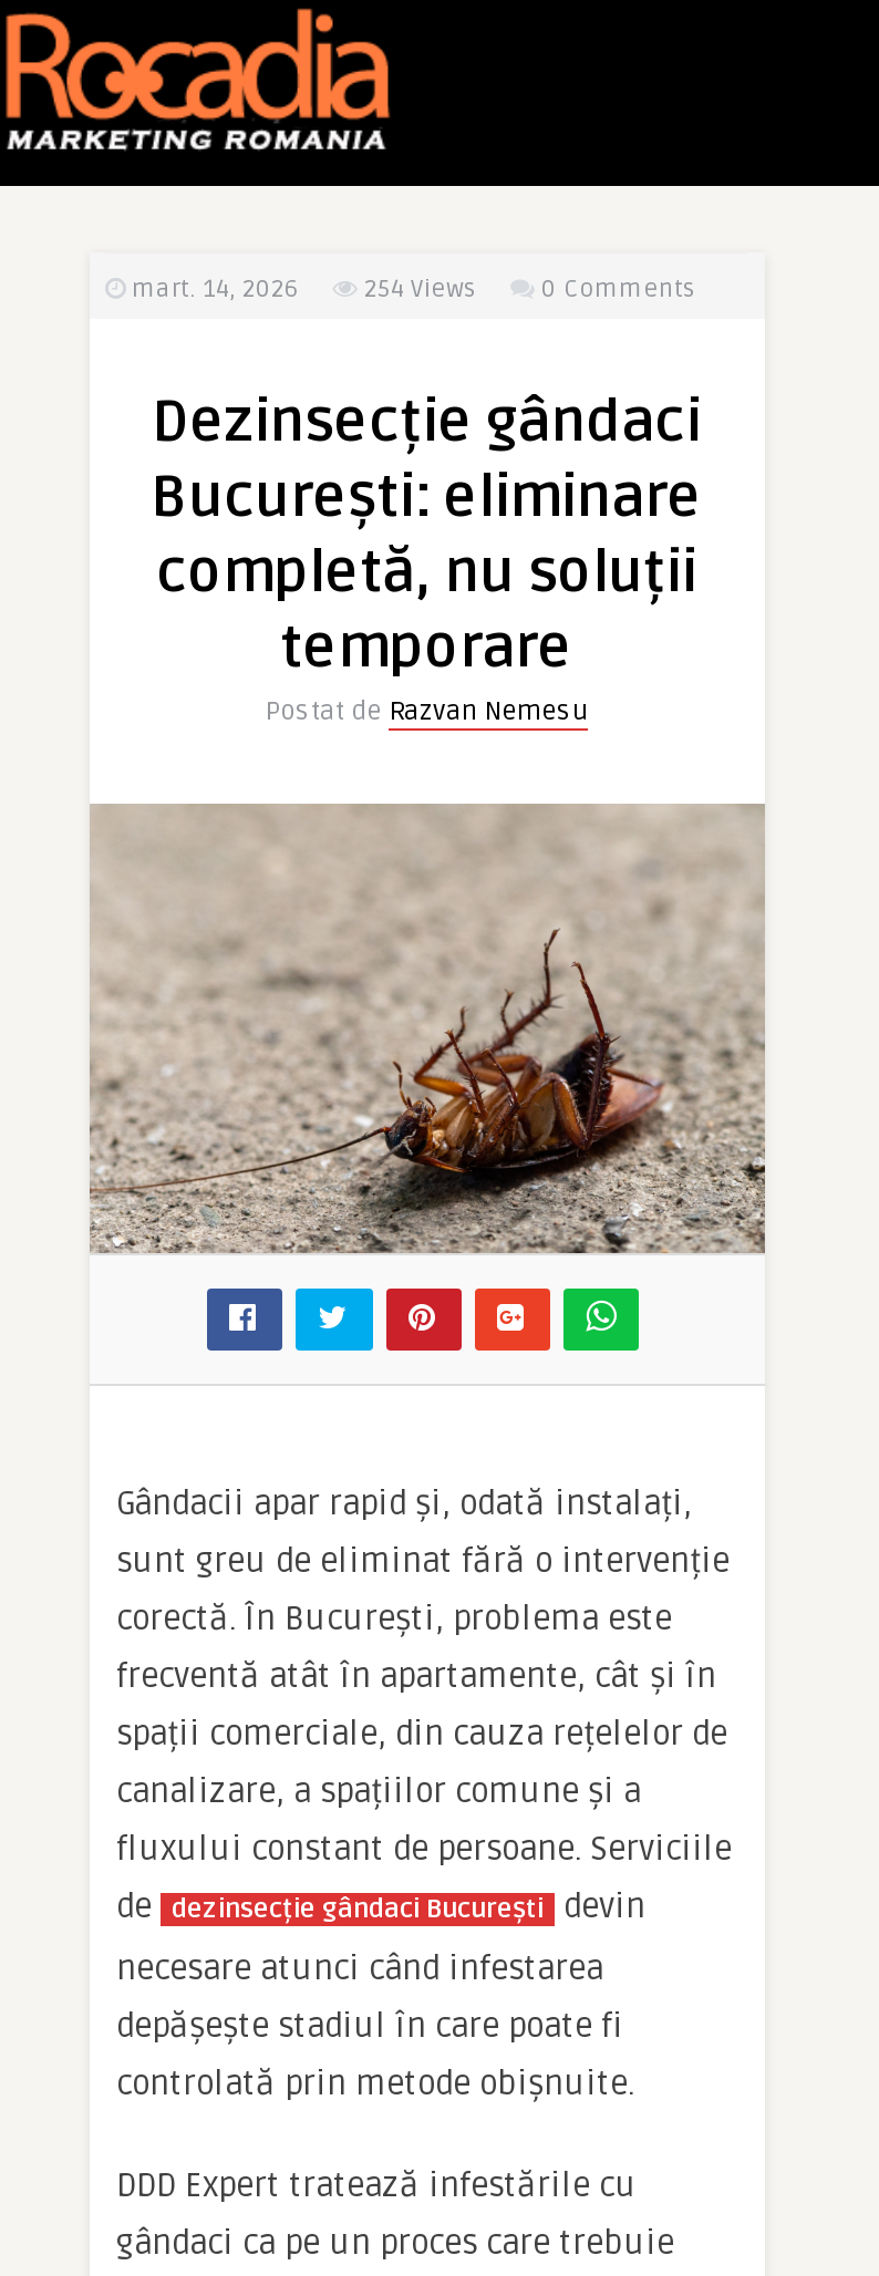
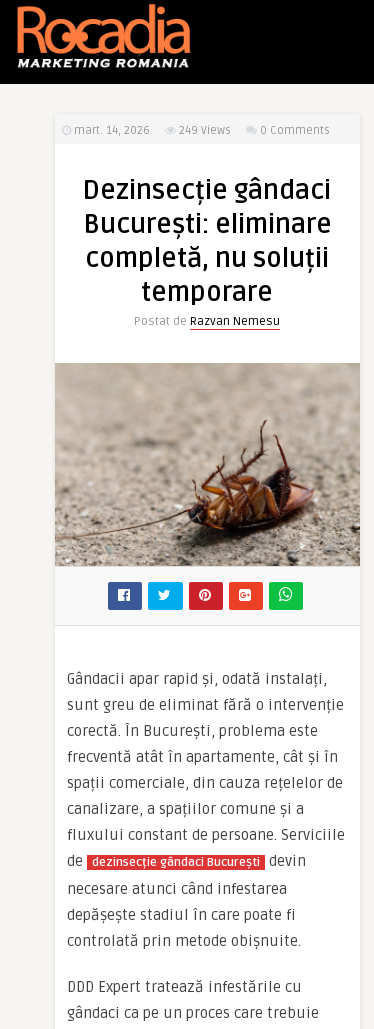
[125,275,477,303] mart. 14, 2026 254 Views -> [71,124,231,137] mart. 14, 2026 249 Views

